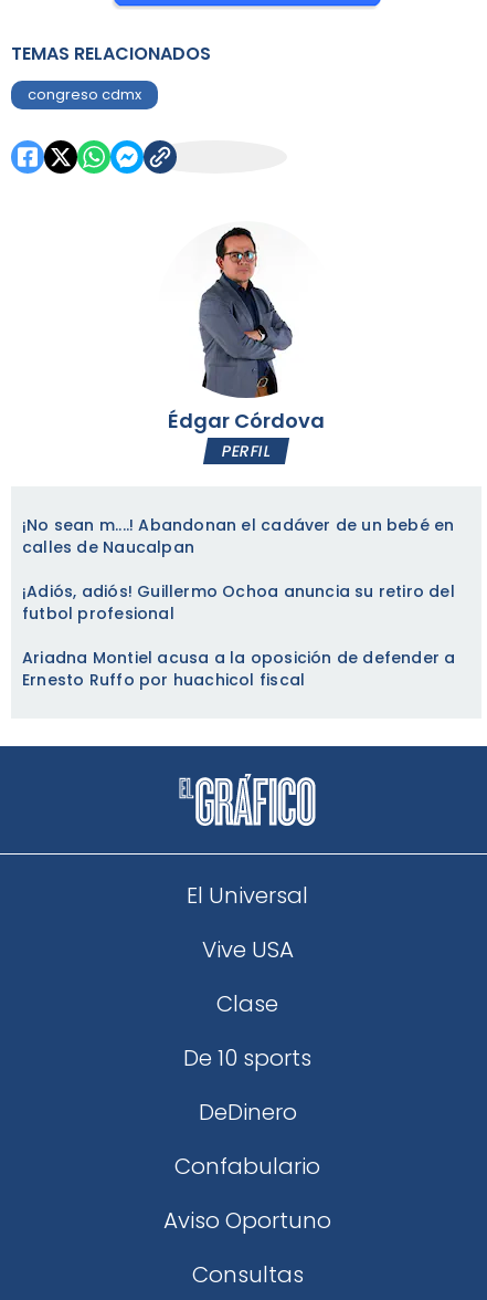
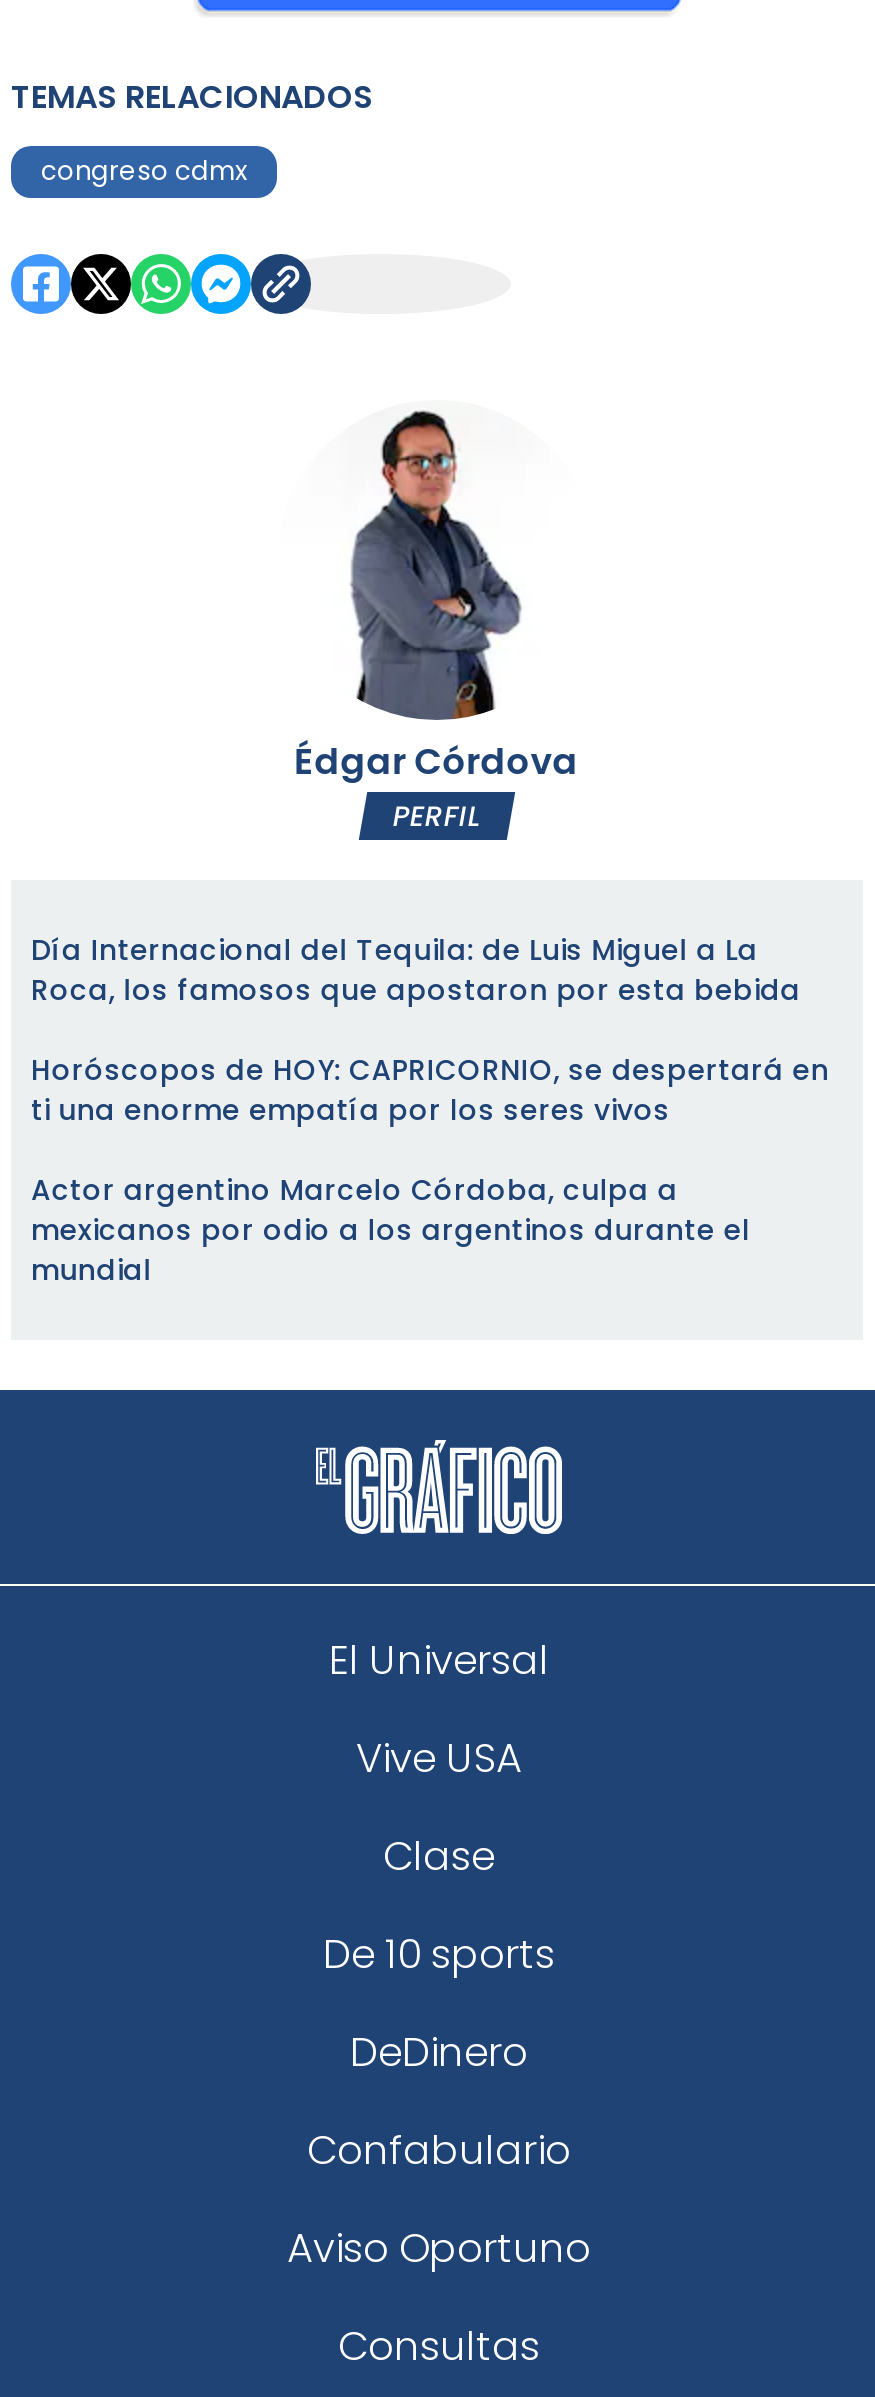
[22,514,454,558] ¡No sean m....! Abandonan el cadáver de un bebé en | calles de Naucalpan -> [31,930,801,1010] Día Internacional del Tequila: de Luis Miguel a La | Roca, los famosos que apostaron por esta bebida
[22,580,455,625] ¡Adiós, adiós! Guillermo Ochoa anuncia su retiro del | futbol profesional -> [31,1050,829,1130] Horóscopos de HOY: CAPRICORNIO, se despertará en | ti una enorme empatía por los seres vivos
[22,647,456,691] Ariadna Montiel acusa a la oposición de defender a | Ernesto Ruffo por huachicol fiscal -> [31,1170,750,1290] Actor argentino Marcelo Córdoba, culpa a | mexicanos por odio a los argentinos durante el | mundial

